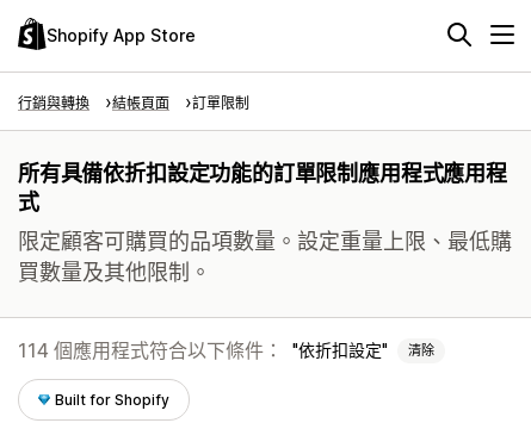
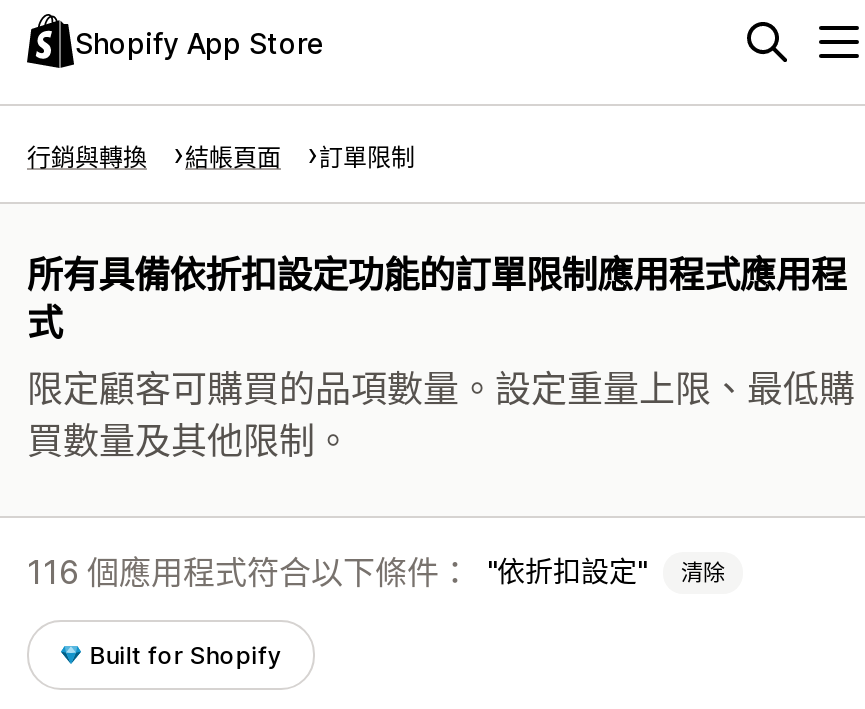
[18,338,283,362] 114 個應用程式符合以下條件： -> [27,552,471,592] 116 個應用程式符合以下條件：

